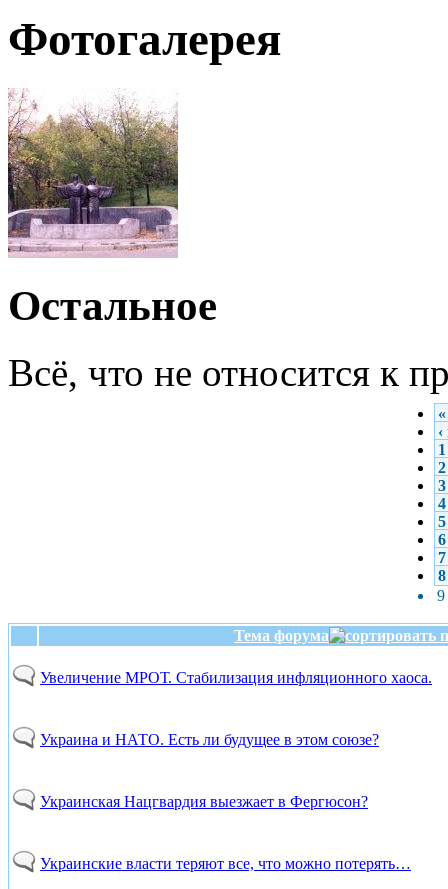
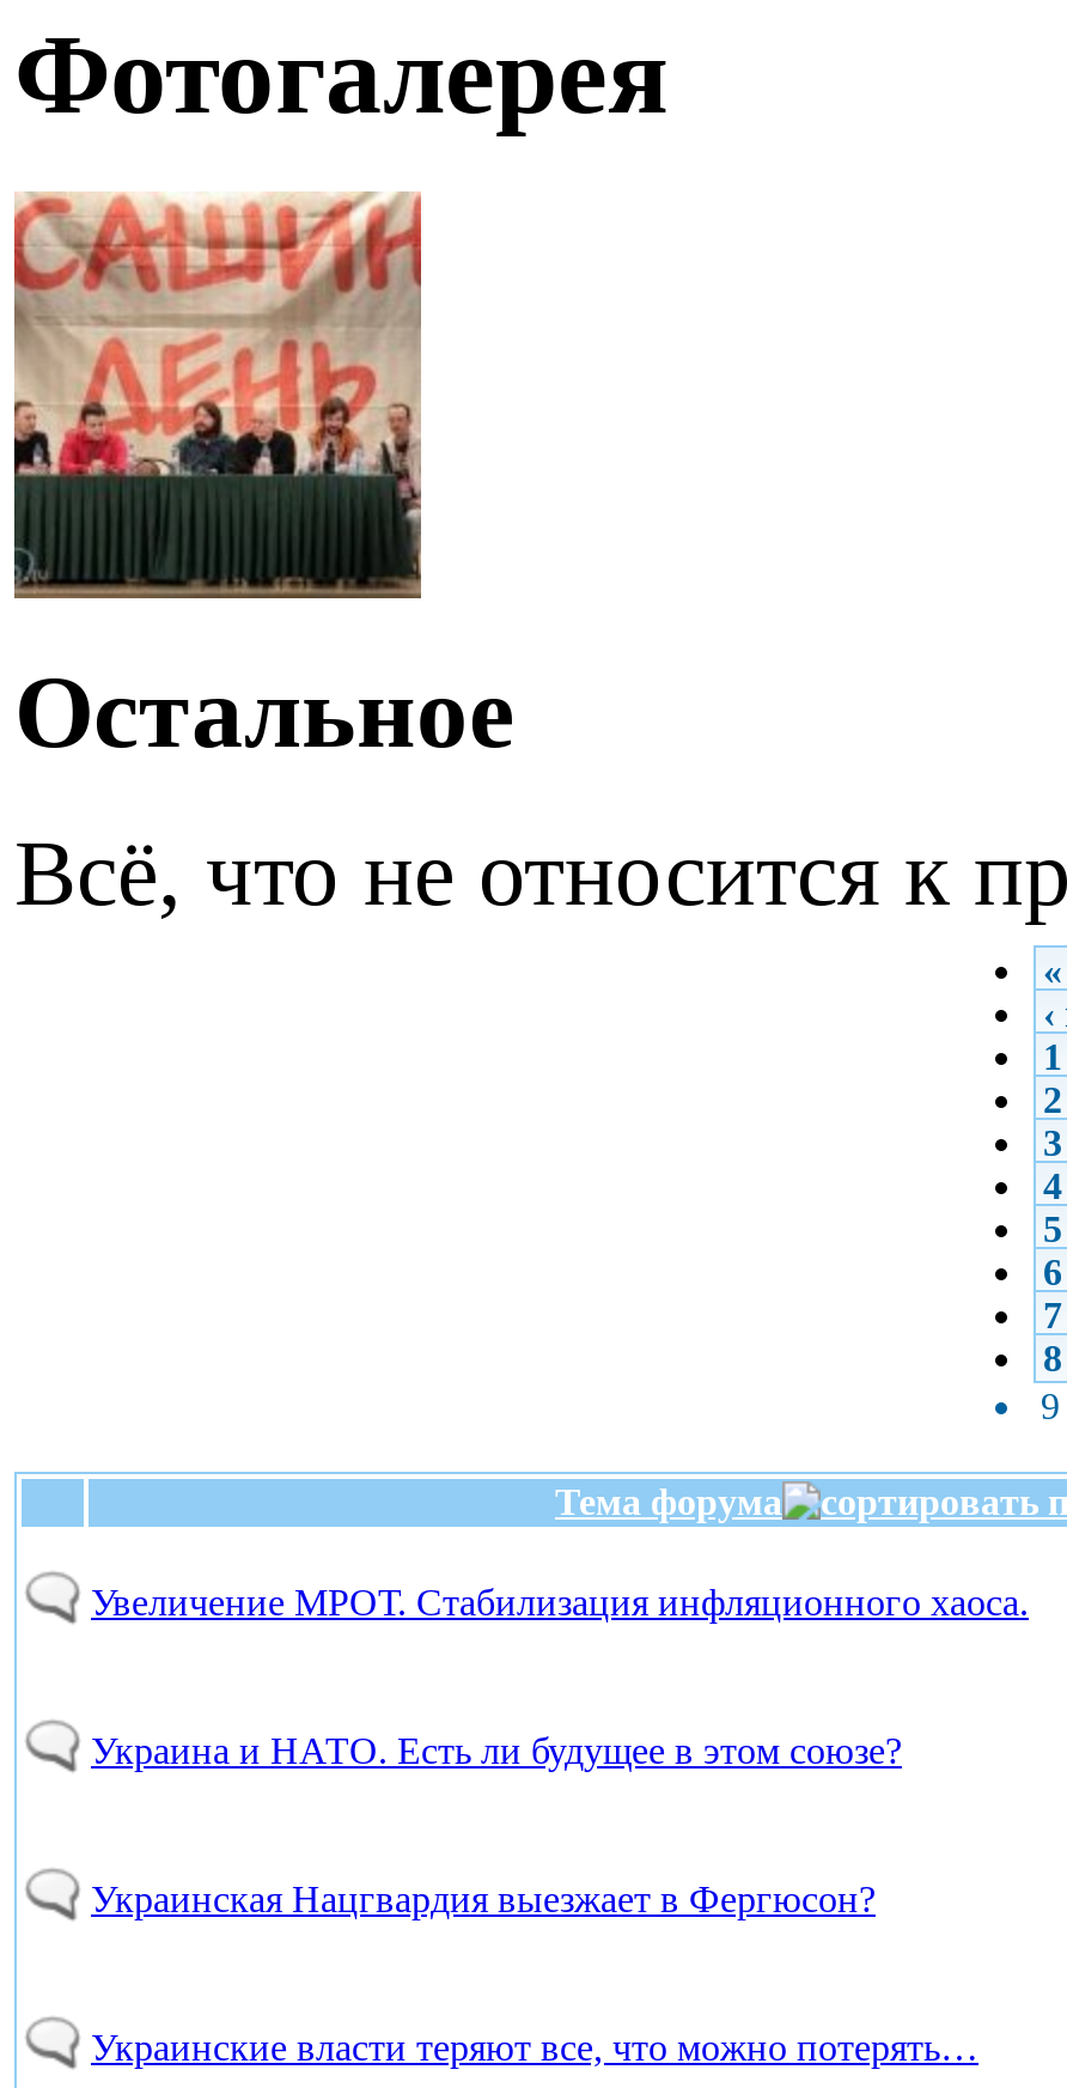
[7,89,178,258] [image] -> [12,191,423,601] [image]

